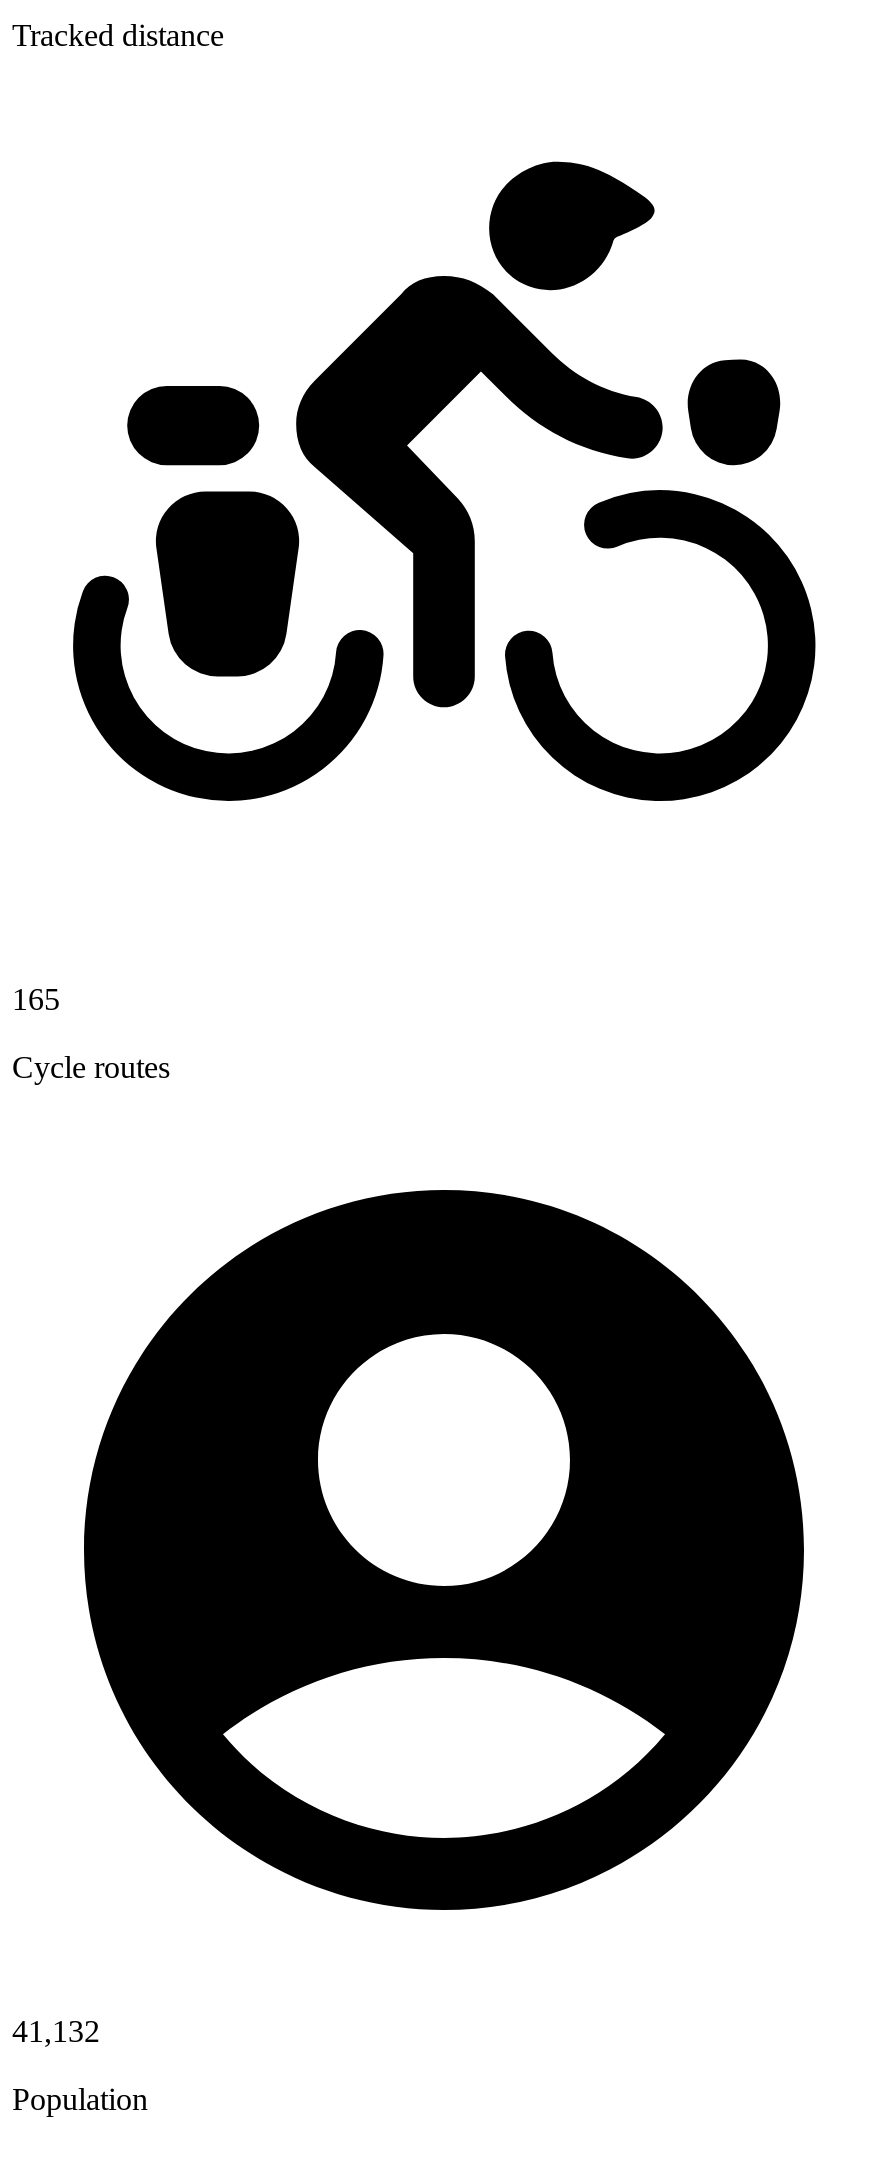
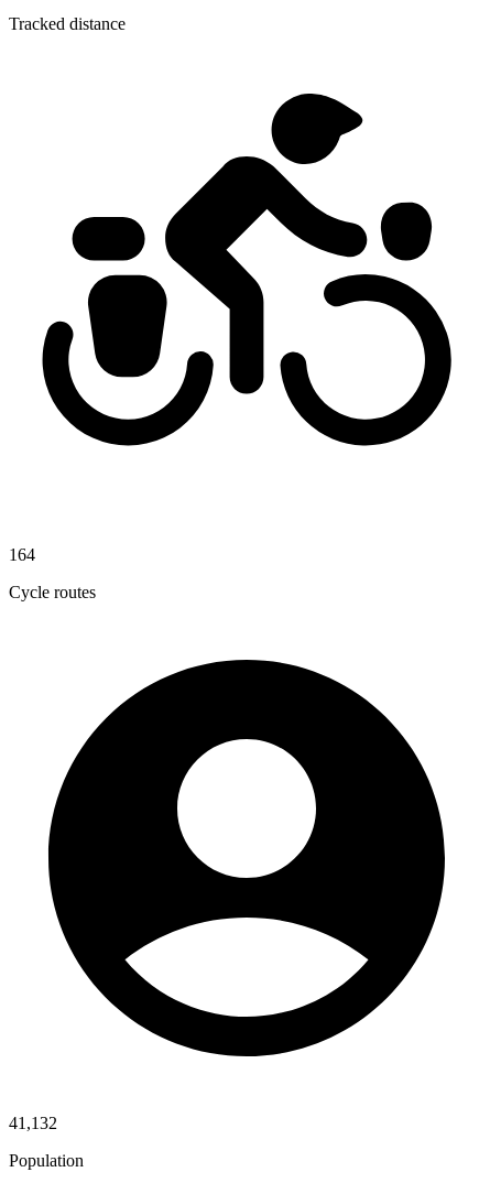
[12,982,60,1016] 165 -> [9,545,35,564] 164

